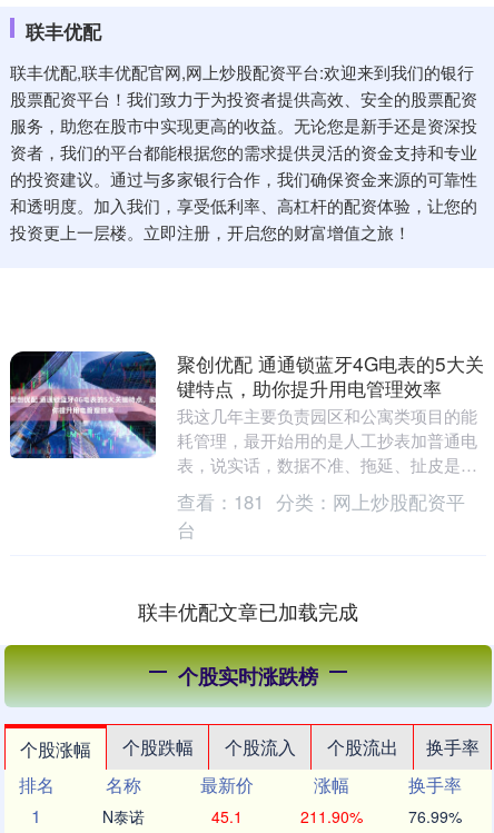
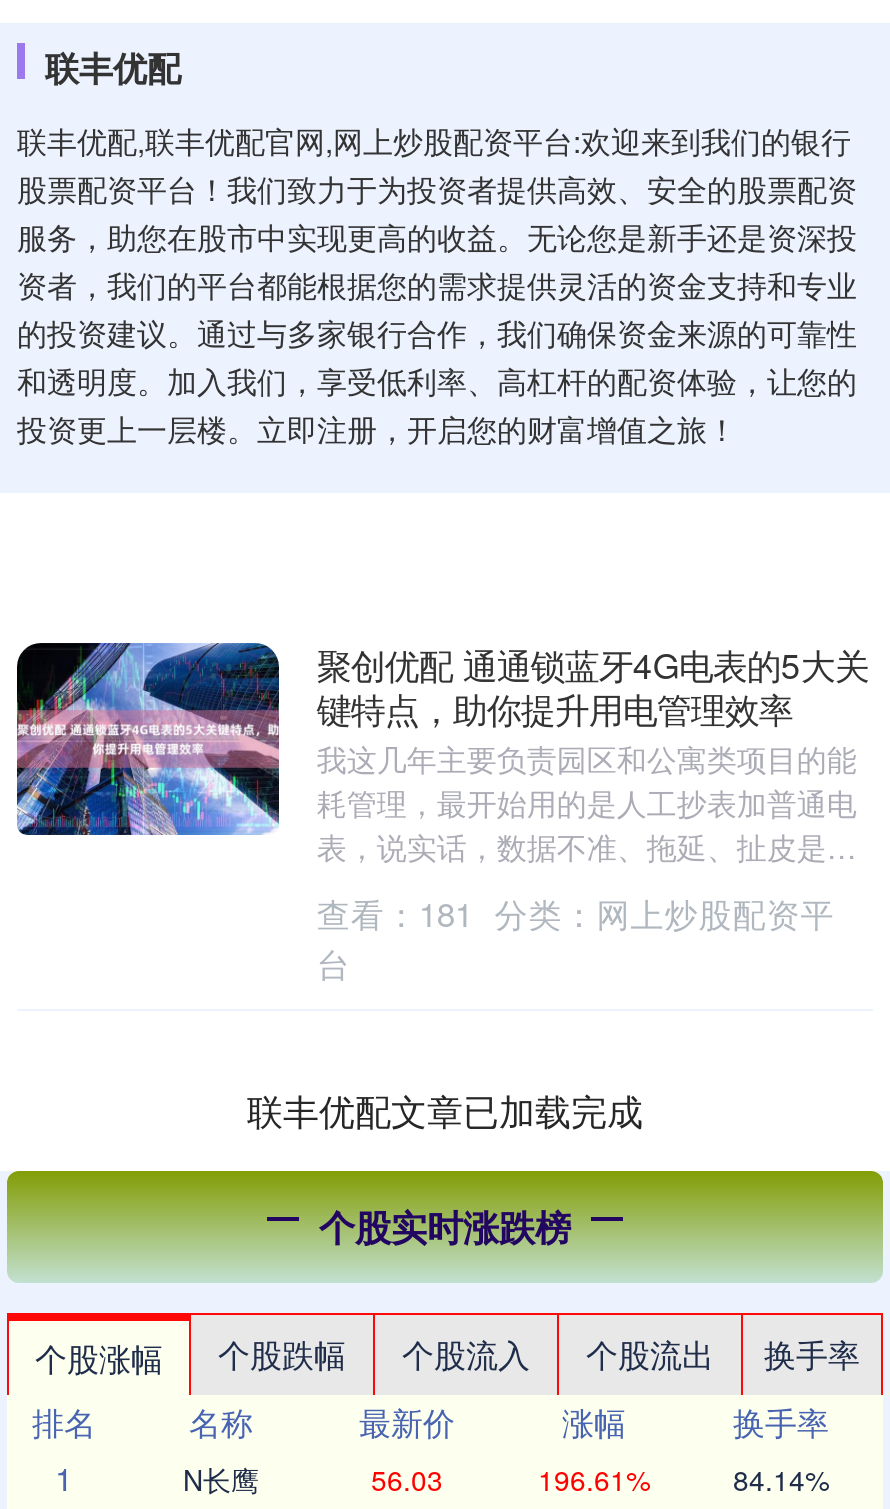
[102,805,145,827] N泰诺 -> [183,1459,259,1499] N长鹰
[211,805,243,827] 45.1 -> [371,1459,443,1499] 56.03
[300,805,362,827] 211.90% -> [538,1459,650,1499] 196.61%
[408,805,462,827] 76.99% -> [733,1459,829,1499] 84.14%

